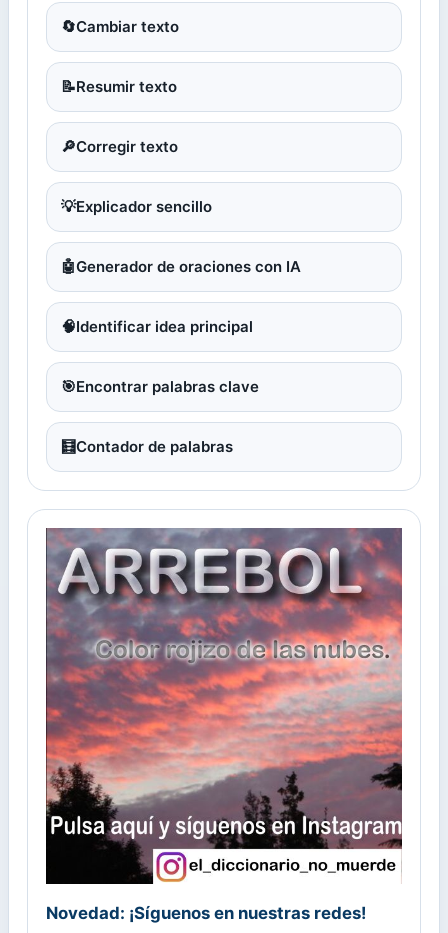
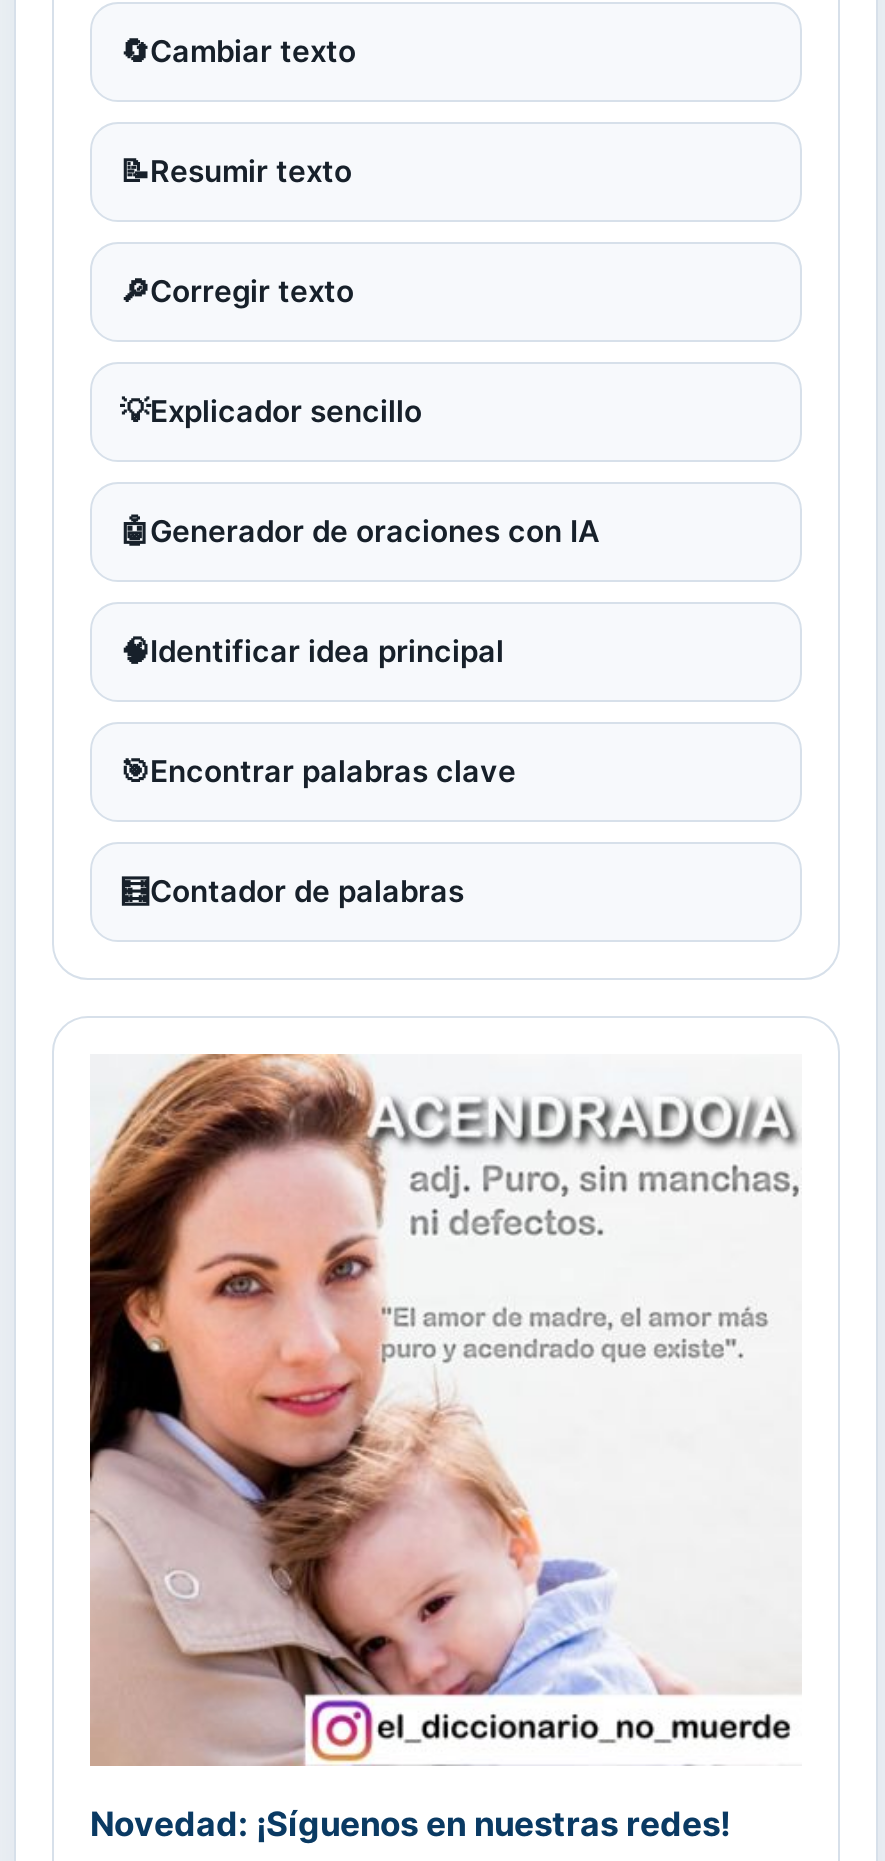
[45,527,403,885] [image] -> [88,1052,802,1766] [image]

